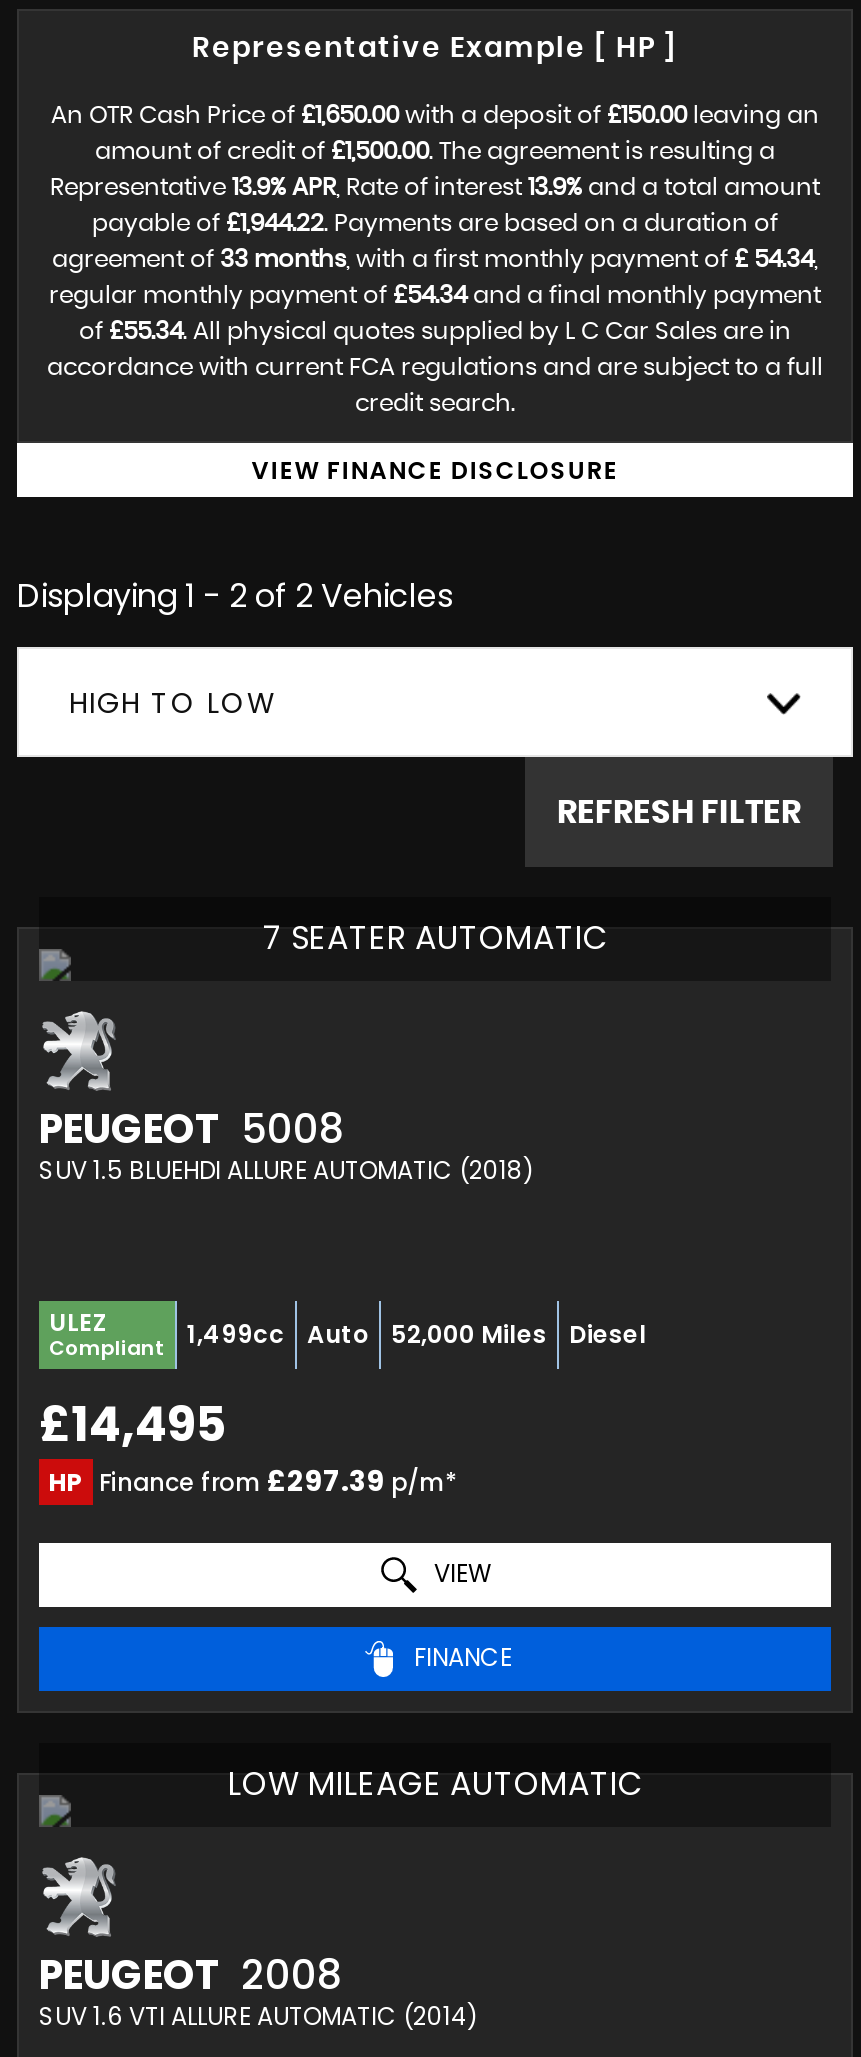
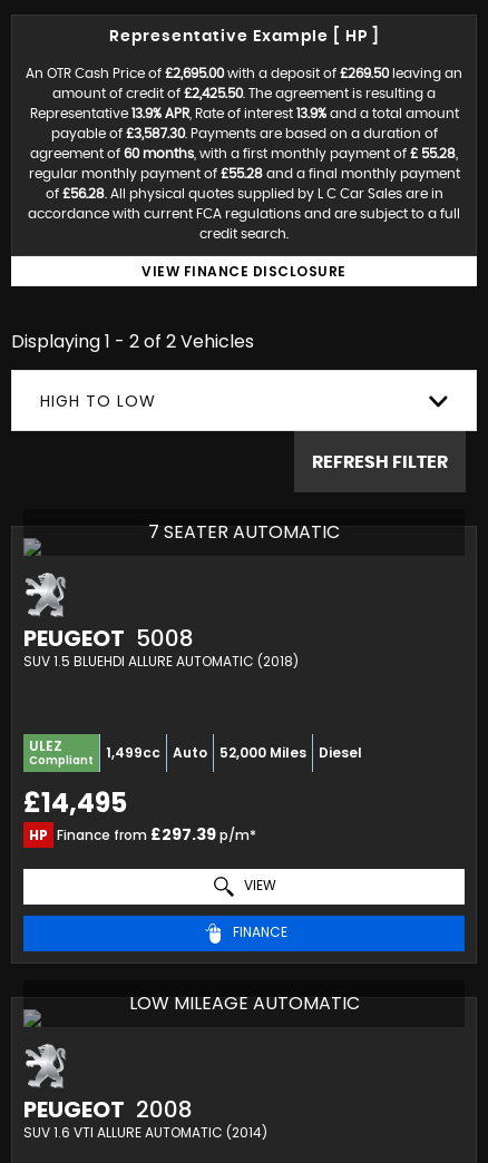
[51,103,819,127] An OTR Cash Price of £1,650.00 with a deposit of £150.00 leaving an -> [26,67,462,80] An OTR Cash Price of £2,695.00 with a deposit of £269.50 leaving an
[95,139,775,163] amount of credit of £1,500.00. The agreement is resulting a -> [52,87,436,100] amount of credit of £2,425.50. The agreement is resulting a
[92,211,778,235] payable of £1,944.22. Payments are based on a duration of -> [51,127,437,140] payable of £3,587.30. Payments are based on a duration of
[52,247,814,271] agreement of 33 months, with a first monthly payment of £ 54.34 -> [30,147,456,160] agreement of 60 months, with a first monthly payment of £ 55.28
[49,283,821,307] regular monthly payment of £54.34 and a final monthly payment -> [28,167,460,180] regular monthly payment of £55.28 and a final monthly payment
[79,319,791,343] of £55.34. All physical quotes supplied by L C Car Sales are in -> [45,187,443,201] of £56.28. All physical quotes supplied by L C Car Sales are in

